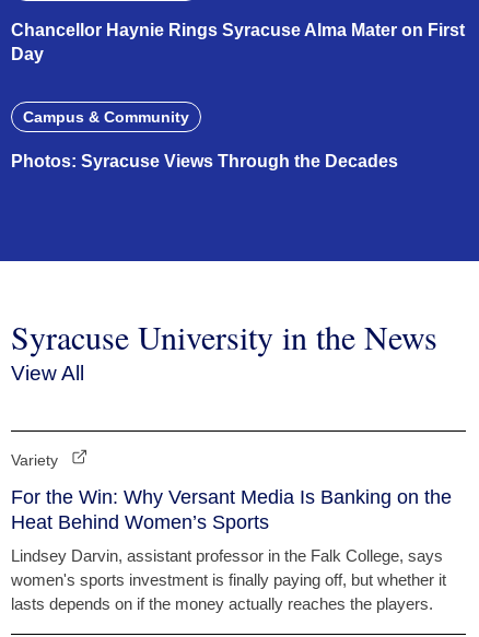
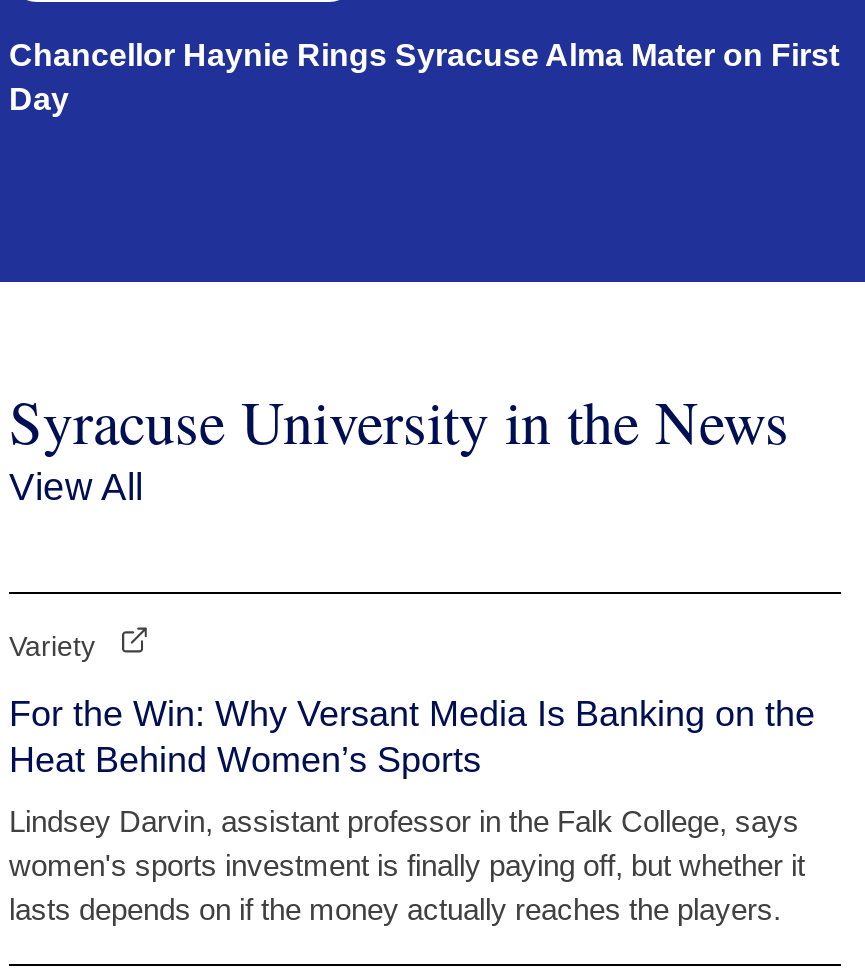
[11,108,398,171] Campus & Community | Photos: Syracuse Views Through the Decades -> none

